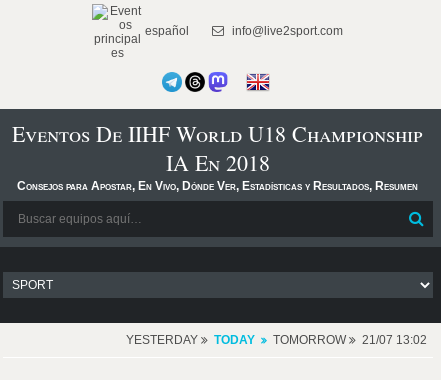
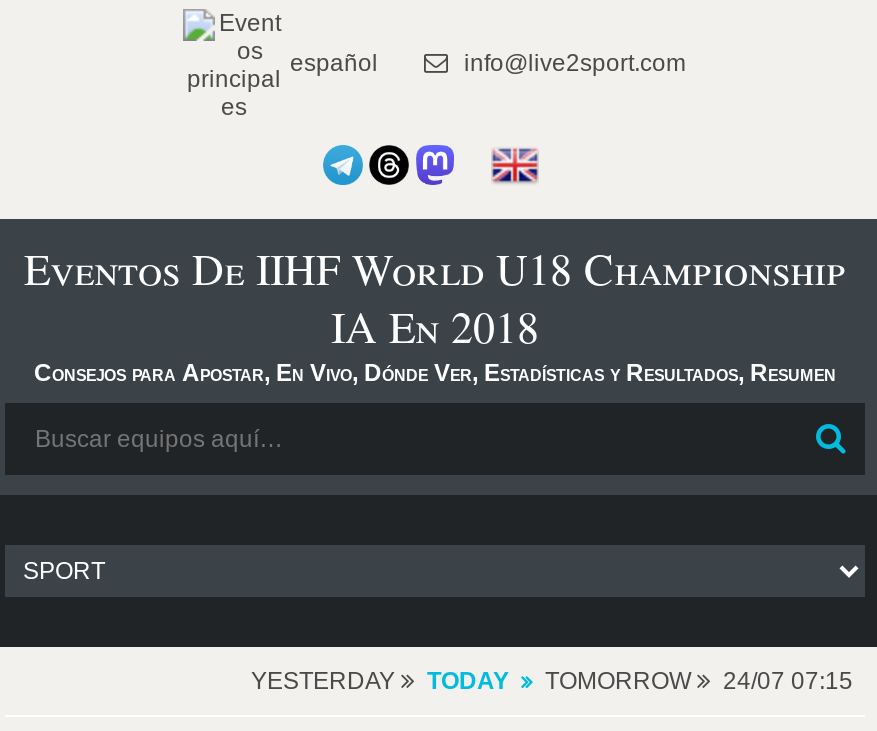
[126,333,427,347] YESTERDAY TODAY TOMORROW 21/07 13:02 -> [251,667,853,695] YESTERDAY TODAY TOMORROW 24/07 07:15

